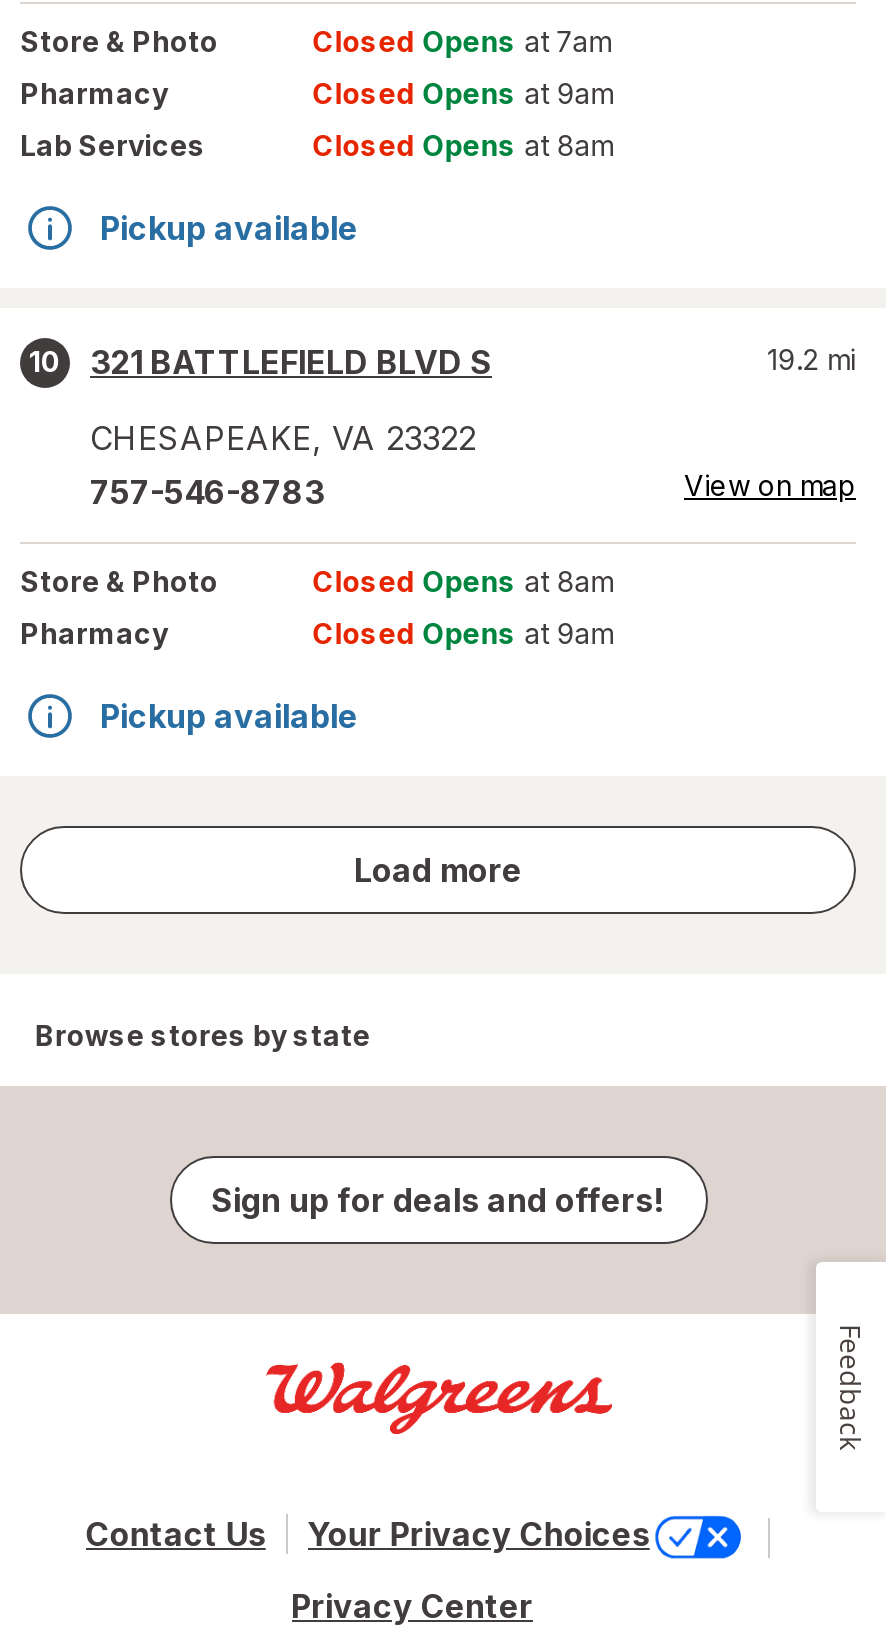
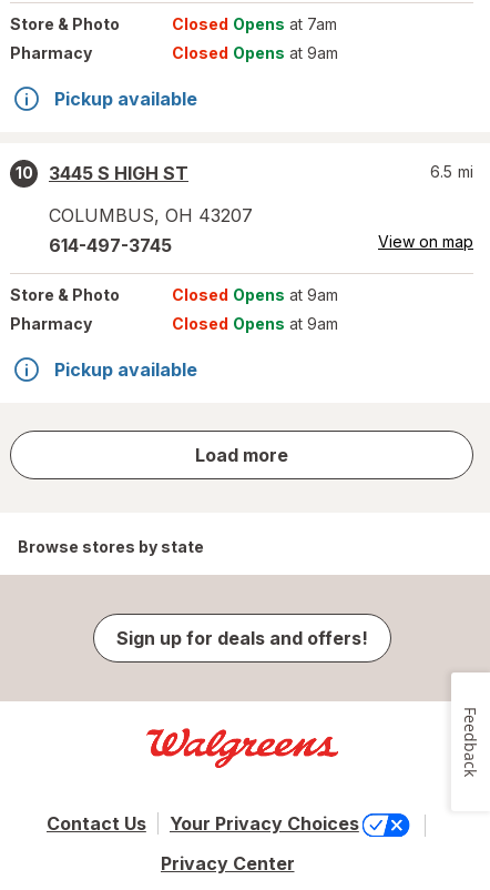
[20,128,613,162] Lab Services | Closed Opens at 8am -> none
[90,342,492,382] 321 BATTLEFIELD BLVD S -> [49,162,188,184] 3445 S HIGH ST
[767,342,856,376] 19.2 mi -> [430,162,473,181] 6.5 mi
[90,418,476,458] CHESAPEAKE, VA 23322 -> [49,204,253,226] COLUMBUS, OH 43207
[90,472,324,512] 757-546-8783 -> [49,234,172,256] 614-497-3745
[313,564,613,598] Closed Opens at 8am -> [172,285,338,304] Closed Opens at 9am

